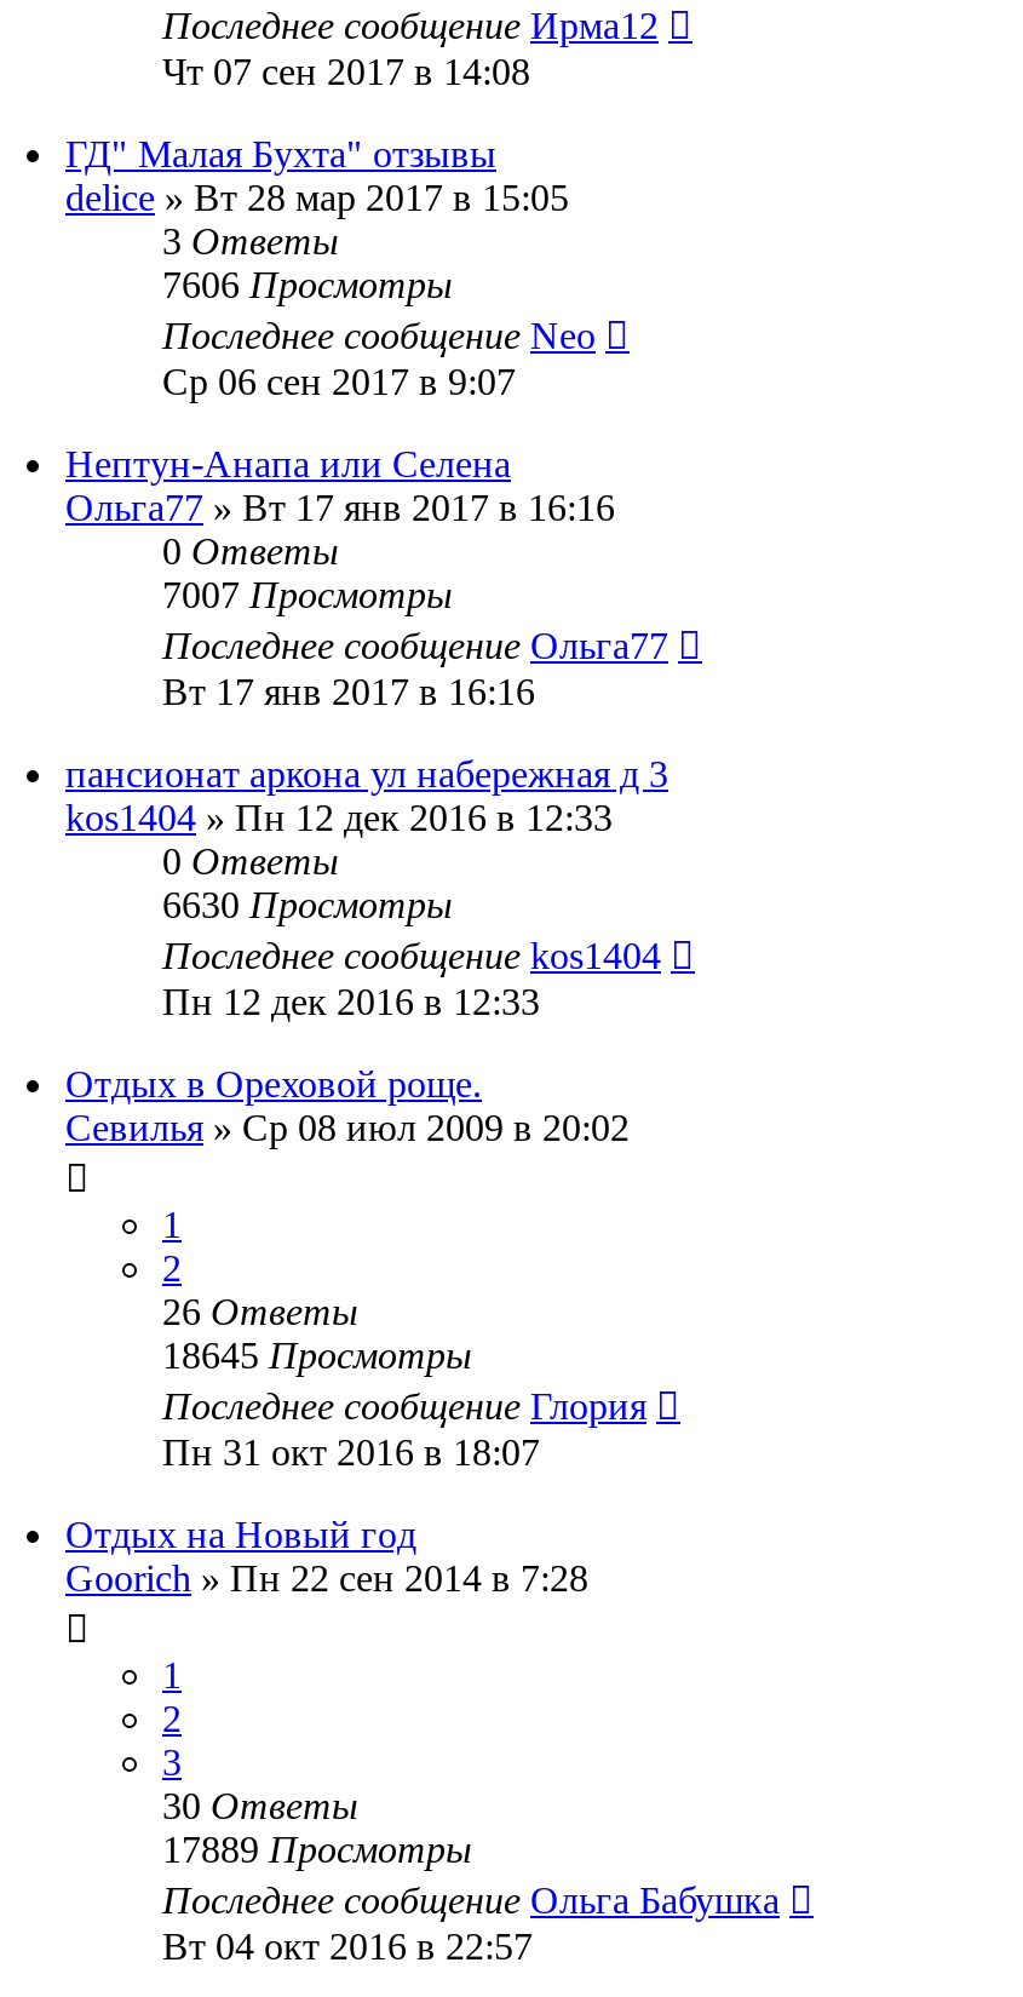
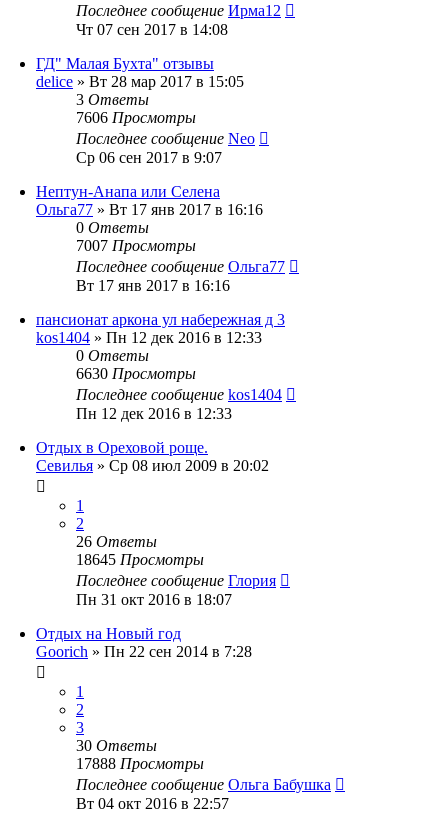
[162,1828,472,1870] 17889 Просмотры -> [76,755,204,772] 17888 Просмотры

